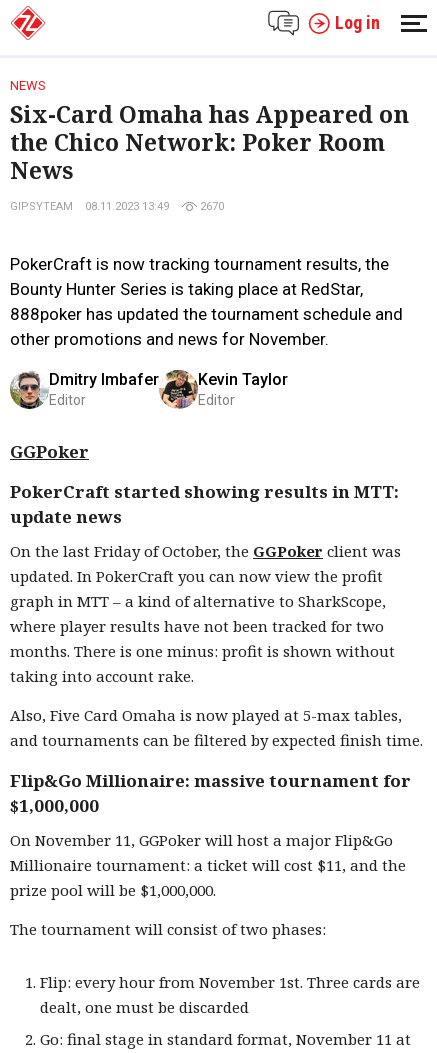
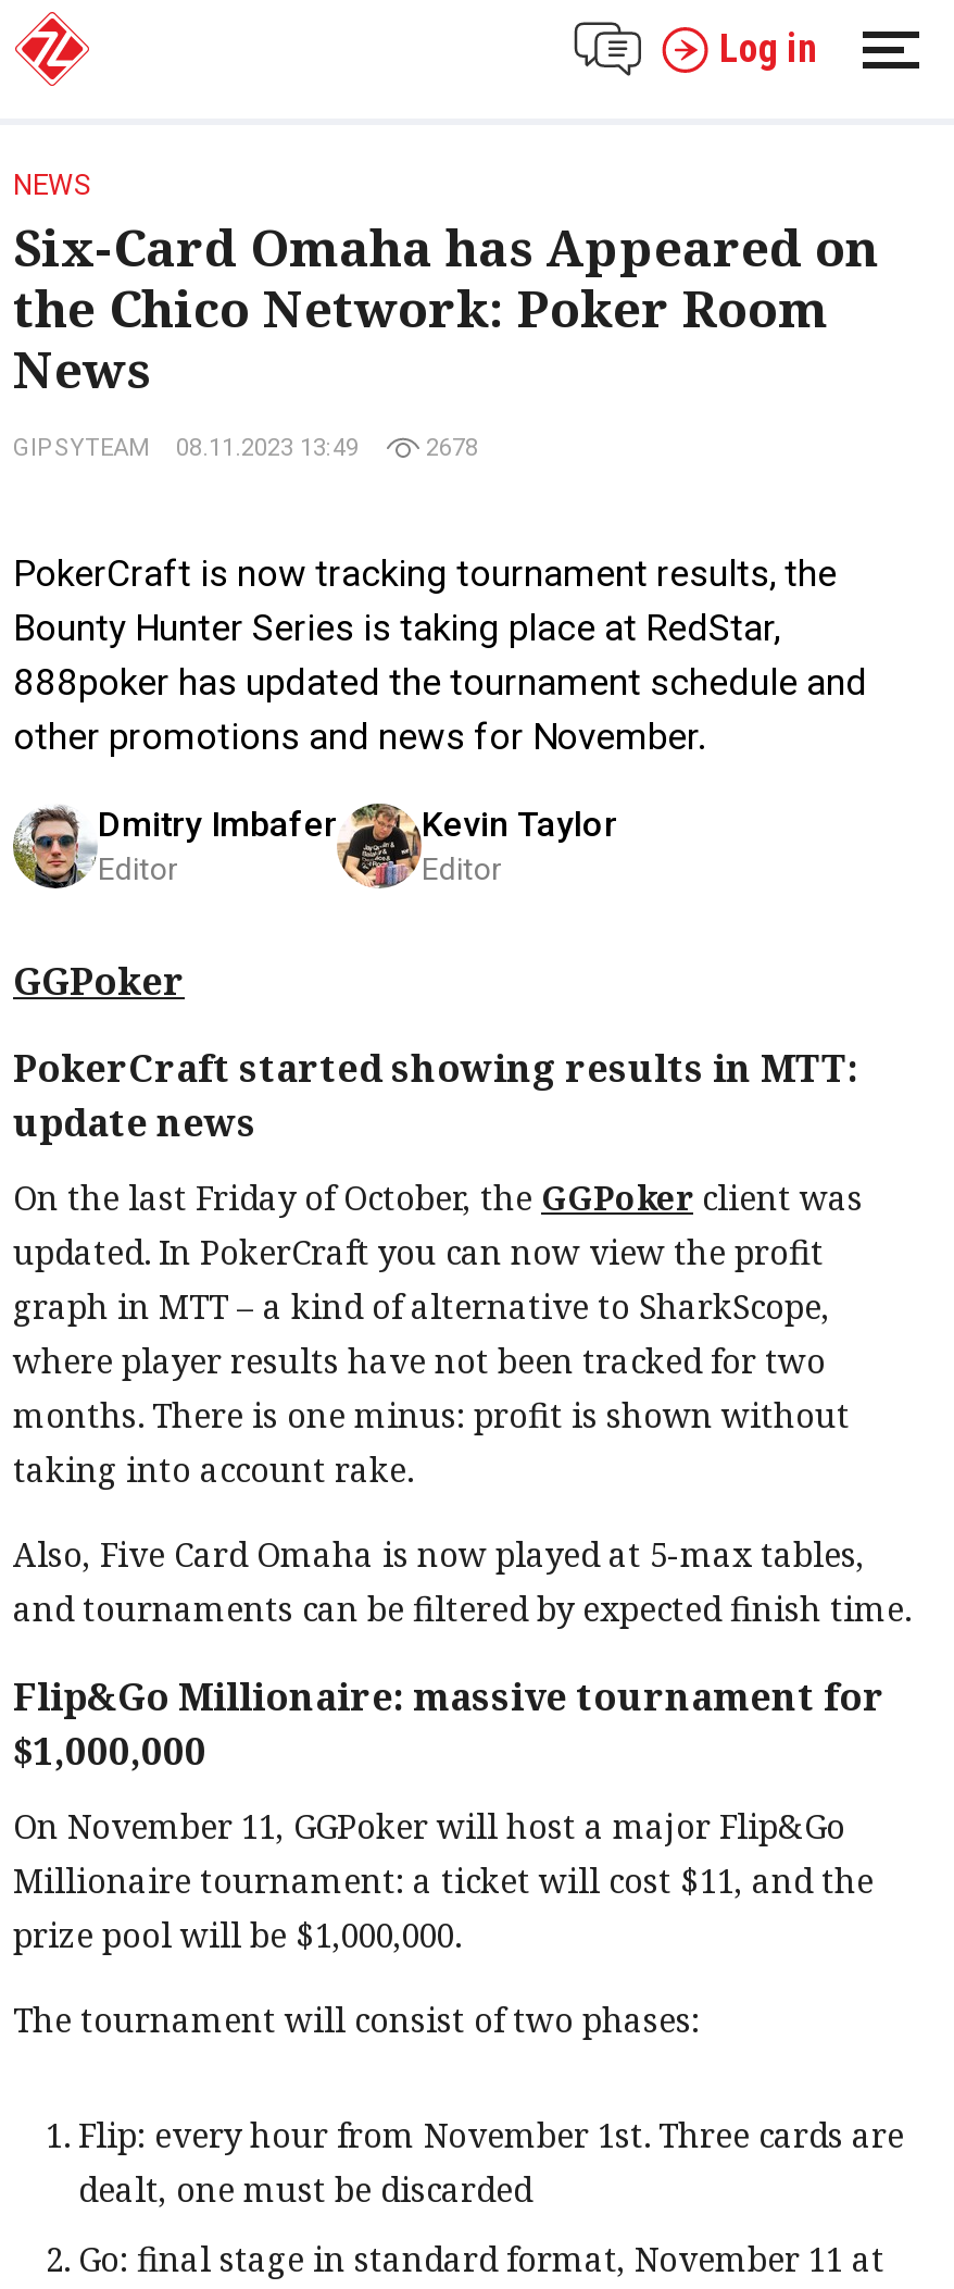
[200,199,224,212] 2670 -> [426,433,478,461] 2678

